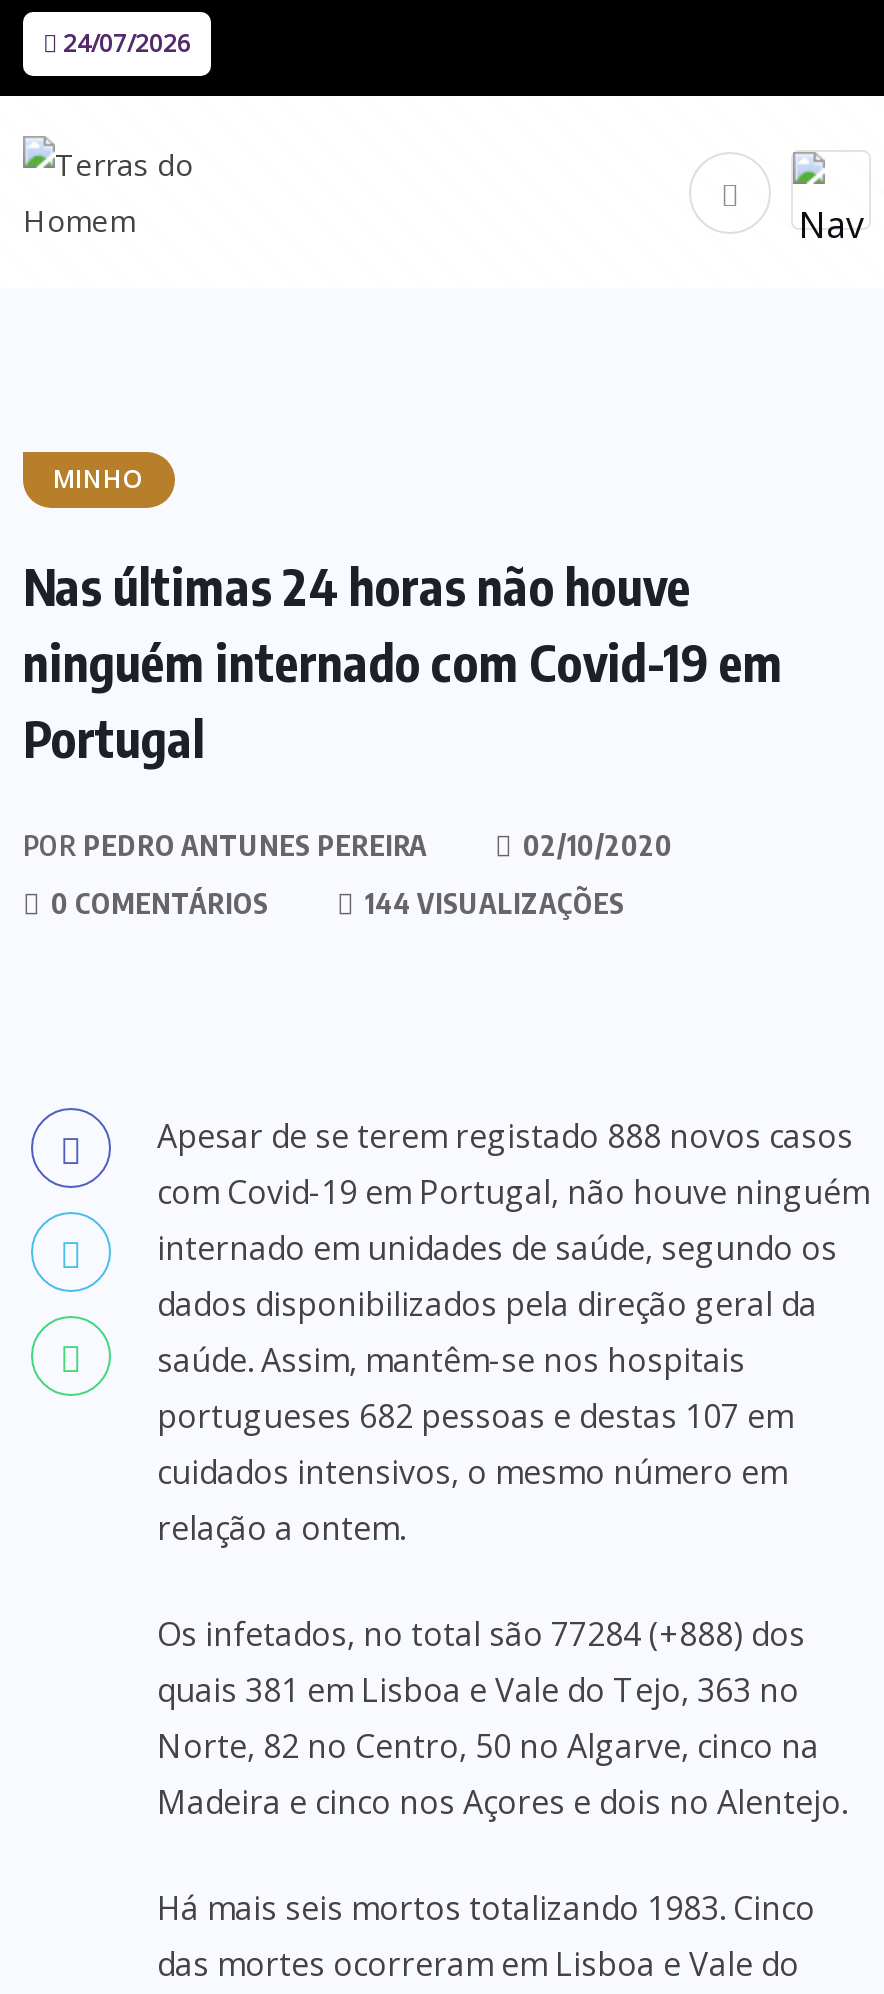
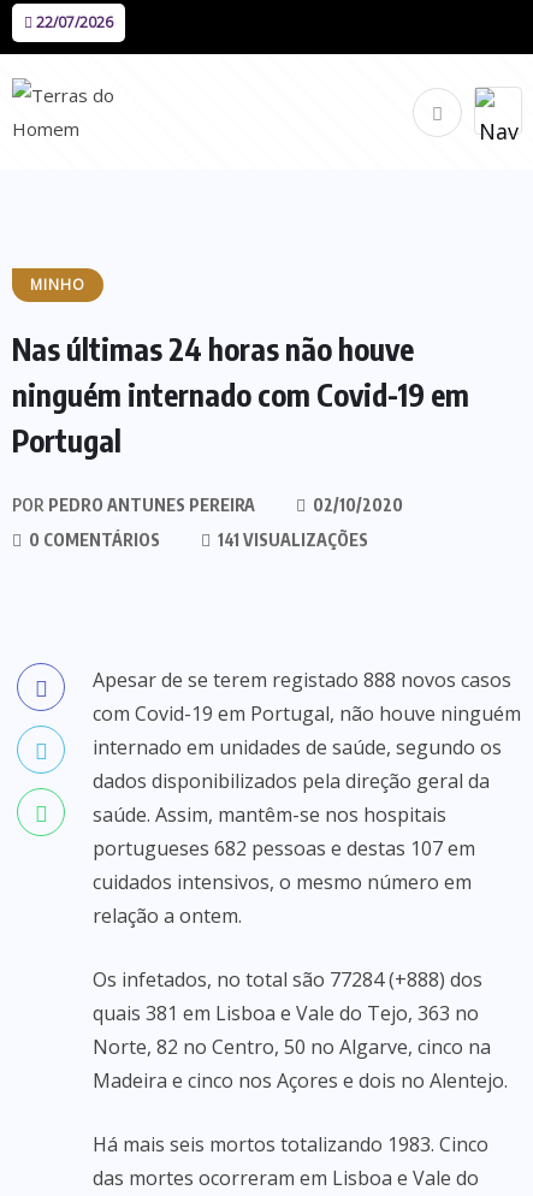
[57,26,191,60] 24/07/2026 -> [32,12,113,32] 22/07/2026
[359,886,625,920] 144 VISUALIZAÇÕES -> [214,529,368,550] 141 VISUALIZAÇÕES

